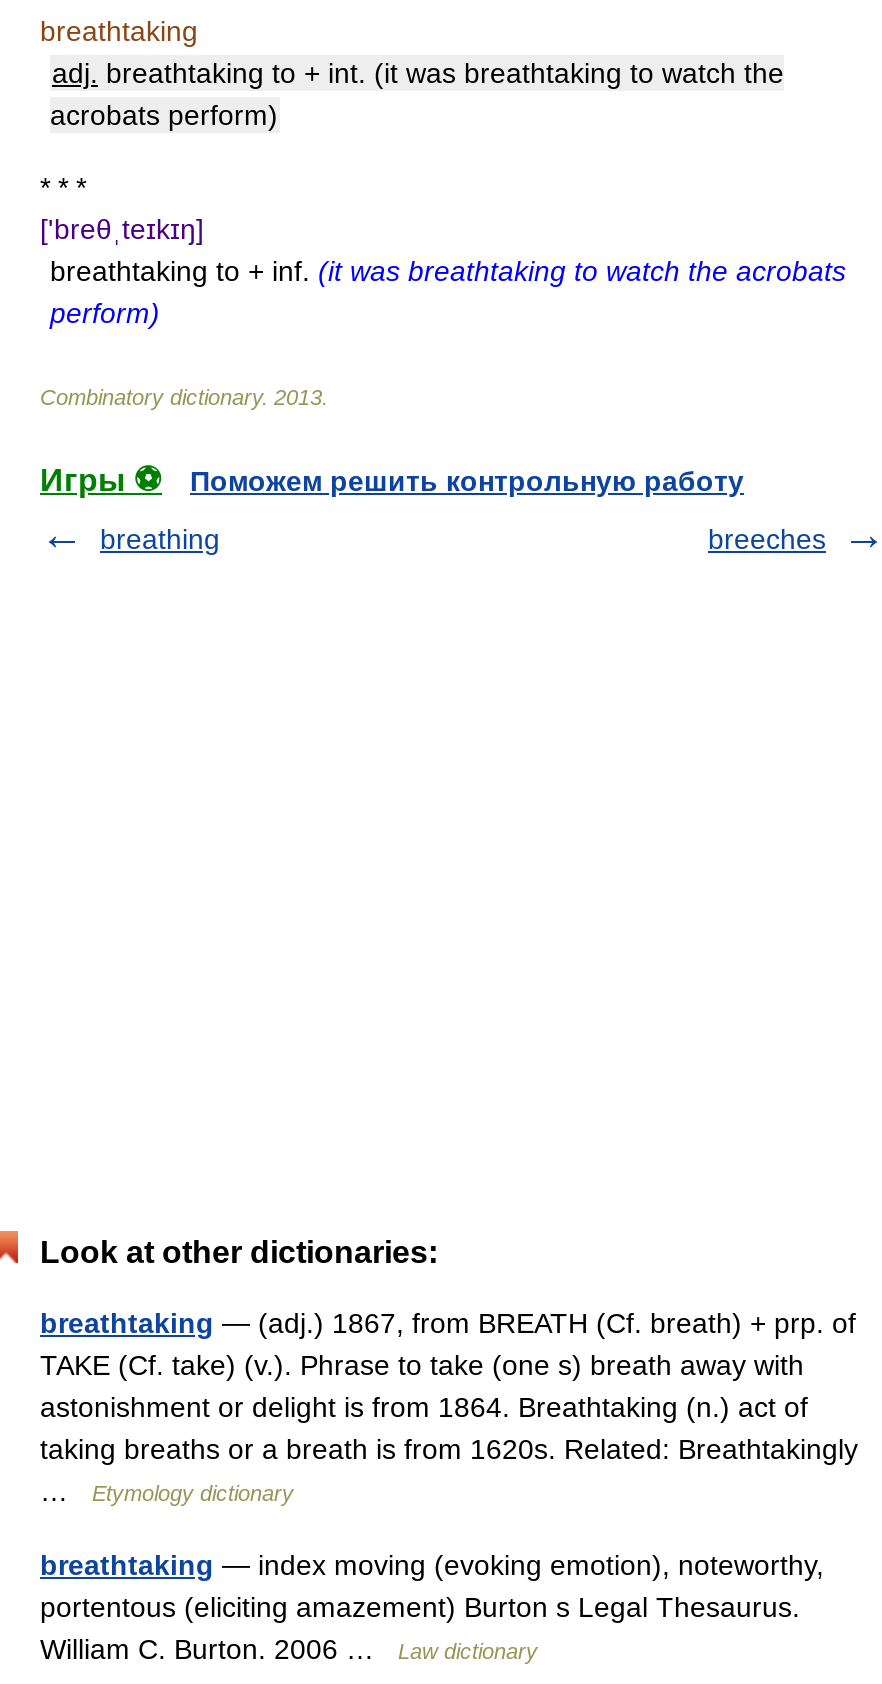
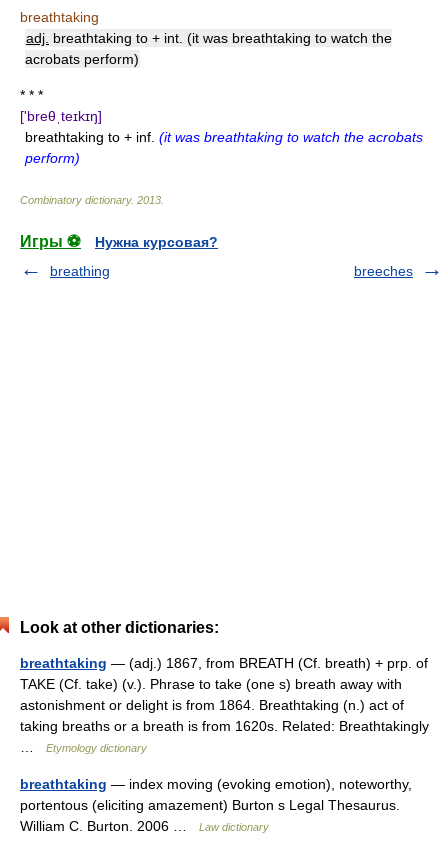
[190,465,744,497] Поможем решить контрольную работу -> [95,234,218,250] Нужна курсовая?

